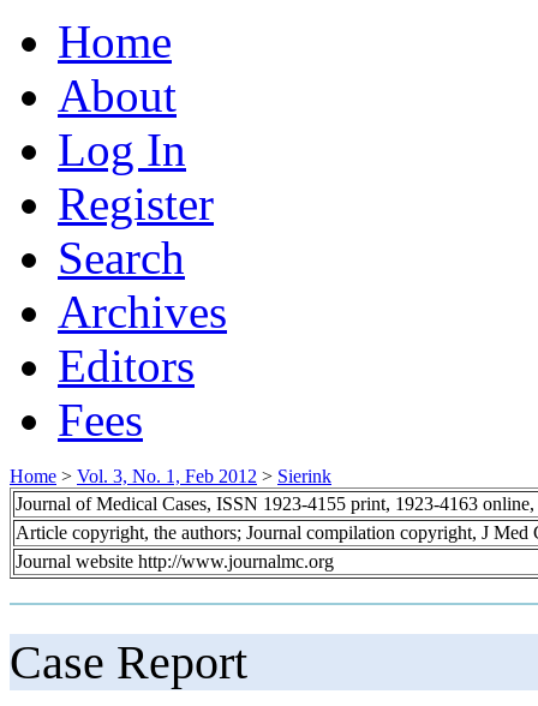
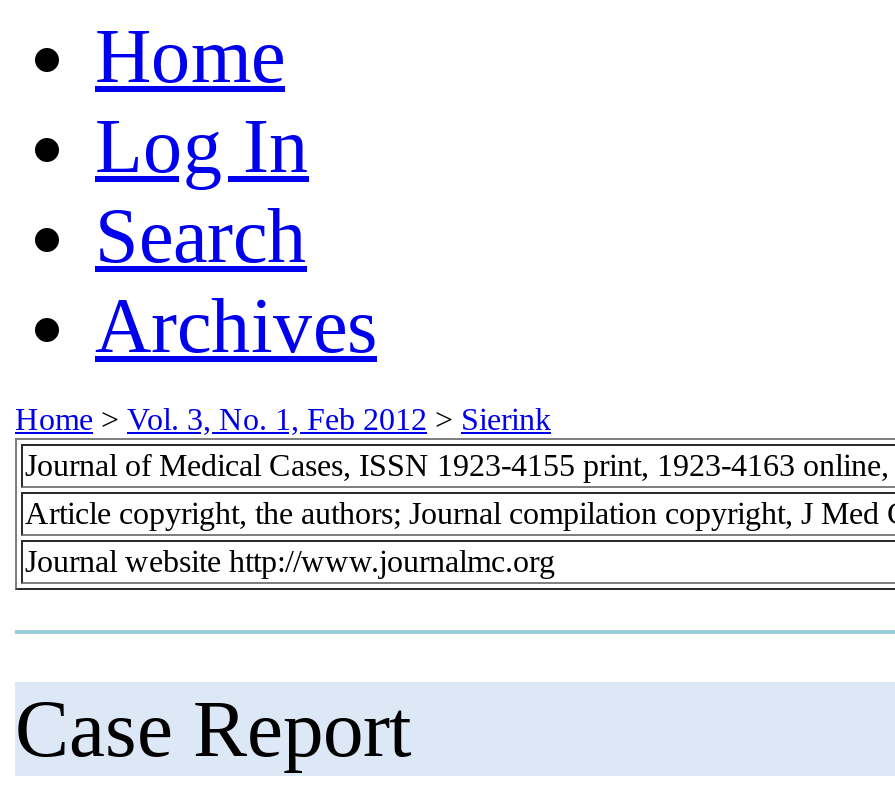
[58,70,177,121] About -> none
[58,178,214,229] Register -> none
[58,340,195,445] Editors | Fees -> none

